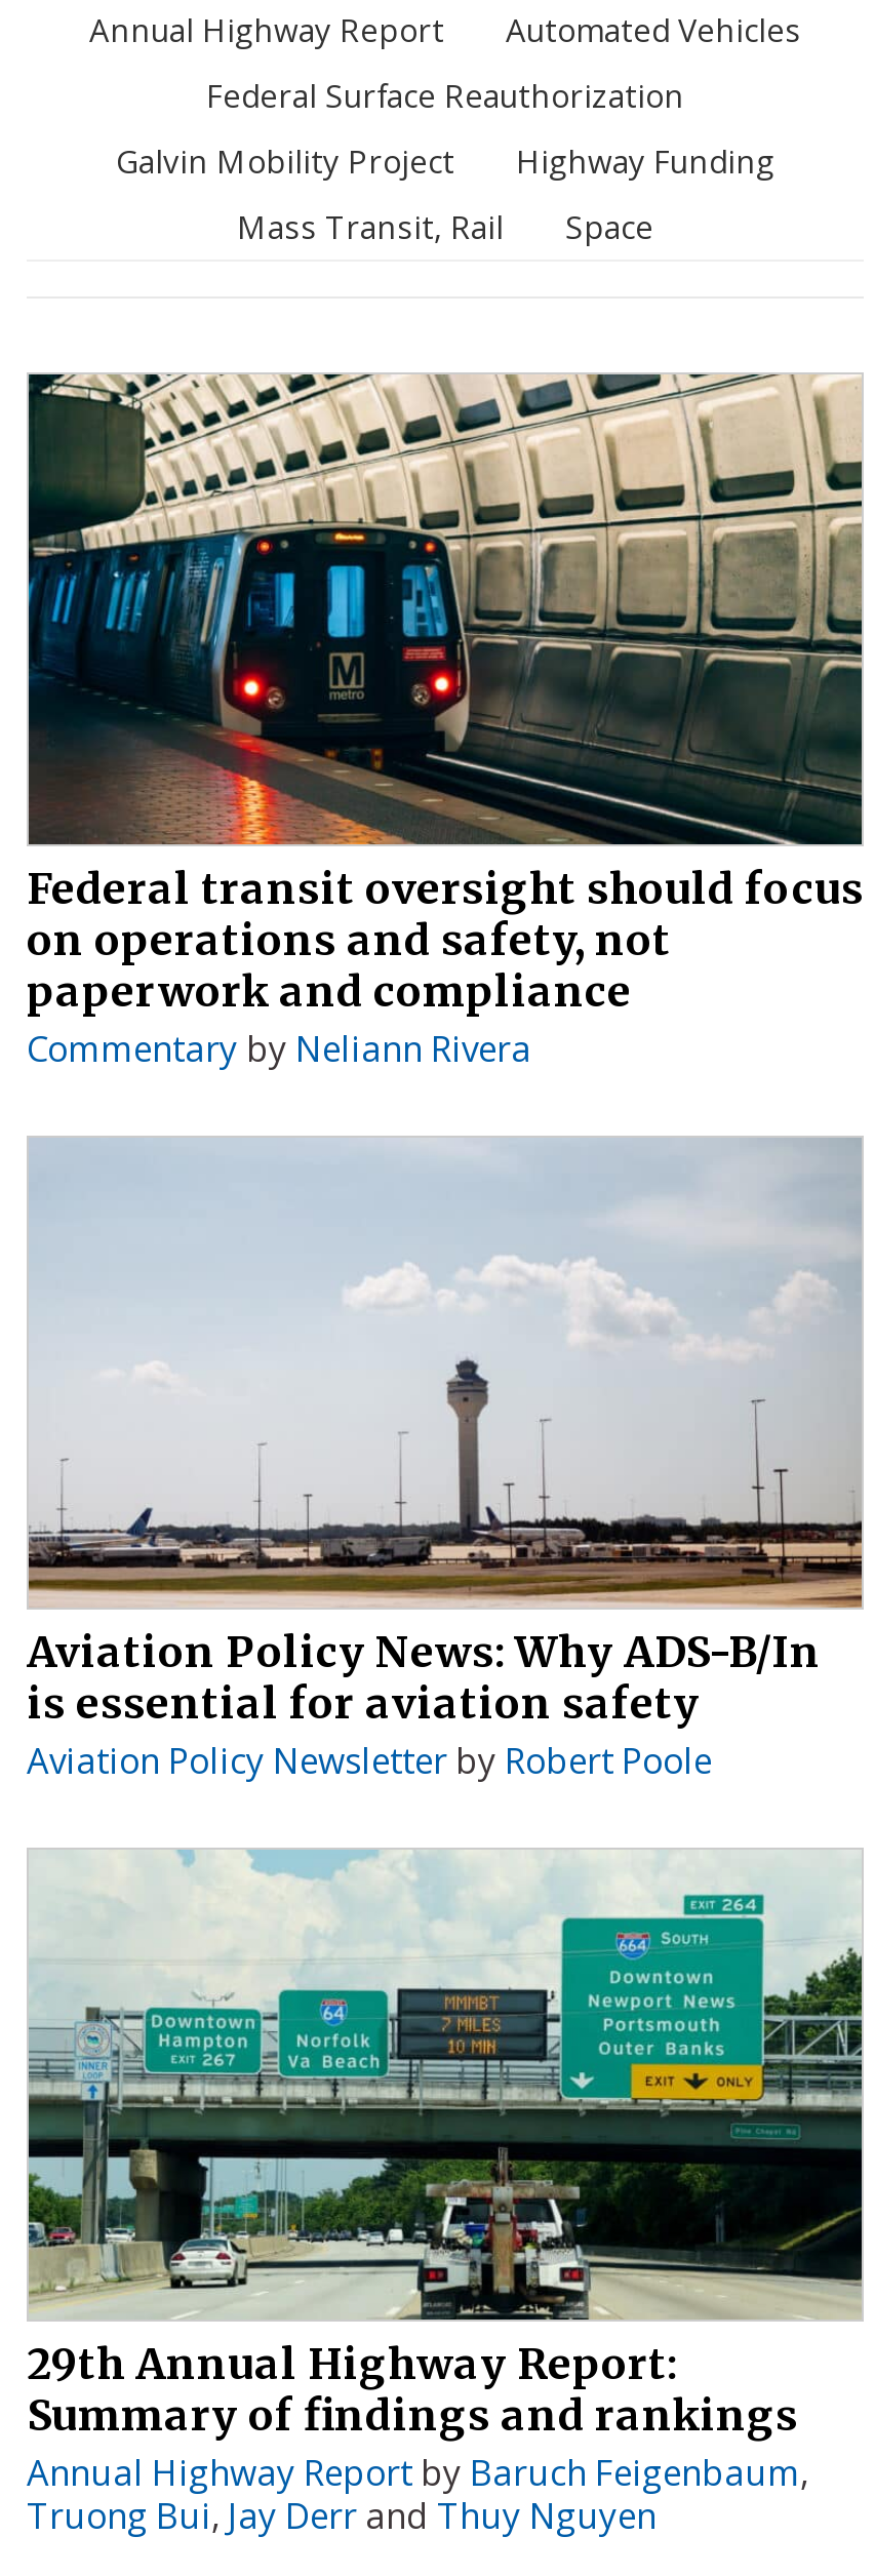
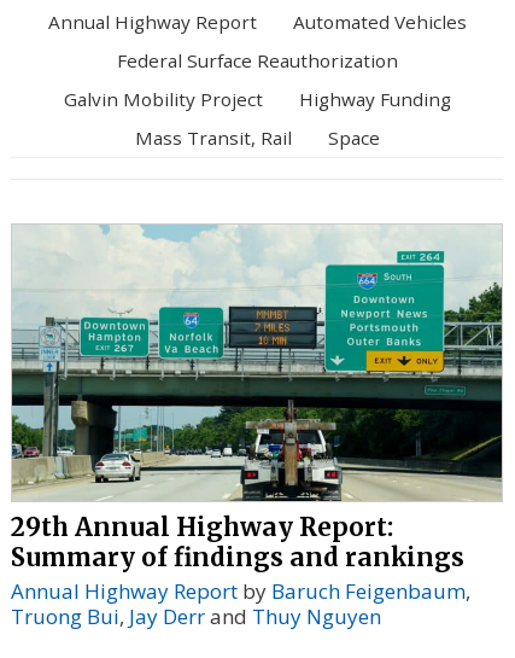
[27,372,864,1072] [image] | Federal transit oversight should focus | on operations and safety, not | paperwork and compliance | Commentary by Neliann Rivera -> none
[27,1136,864,1784] [image] | Aviation Policy News: Why ADS-B/In | is essential for aviation safety | Aviation Policy Newsletter by Robert Poole -> none

